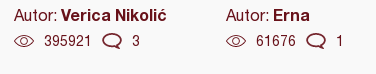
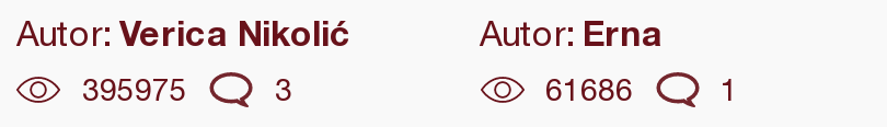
[44,33,92,49] 395921 -> [82,72,187,107] 395975
[255,33,295,49] 61676 -> [545,72,633,107] 61686

